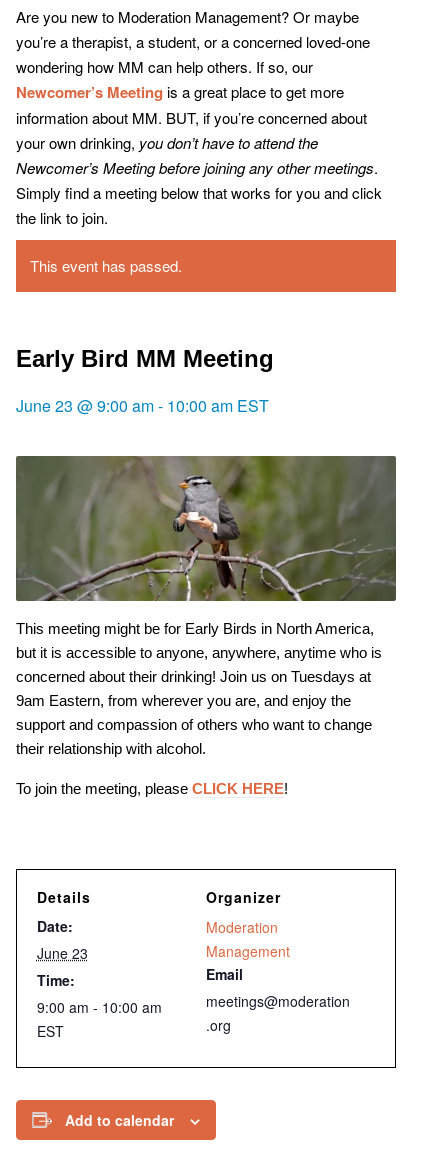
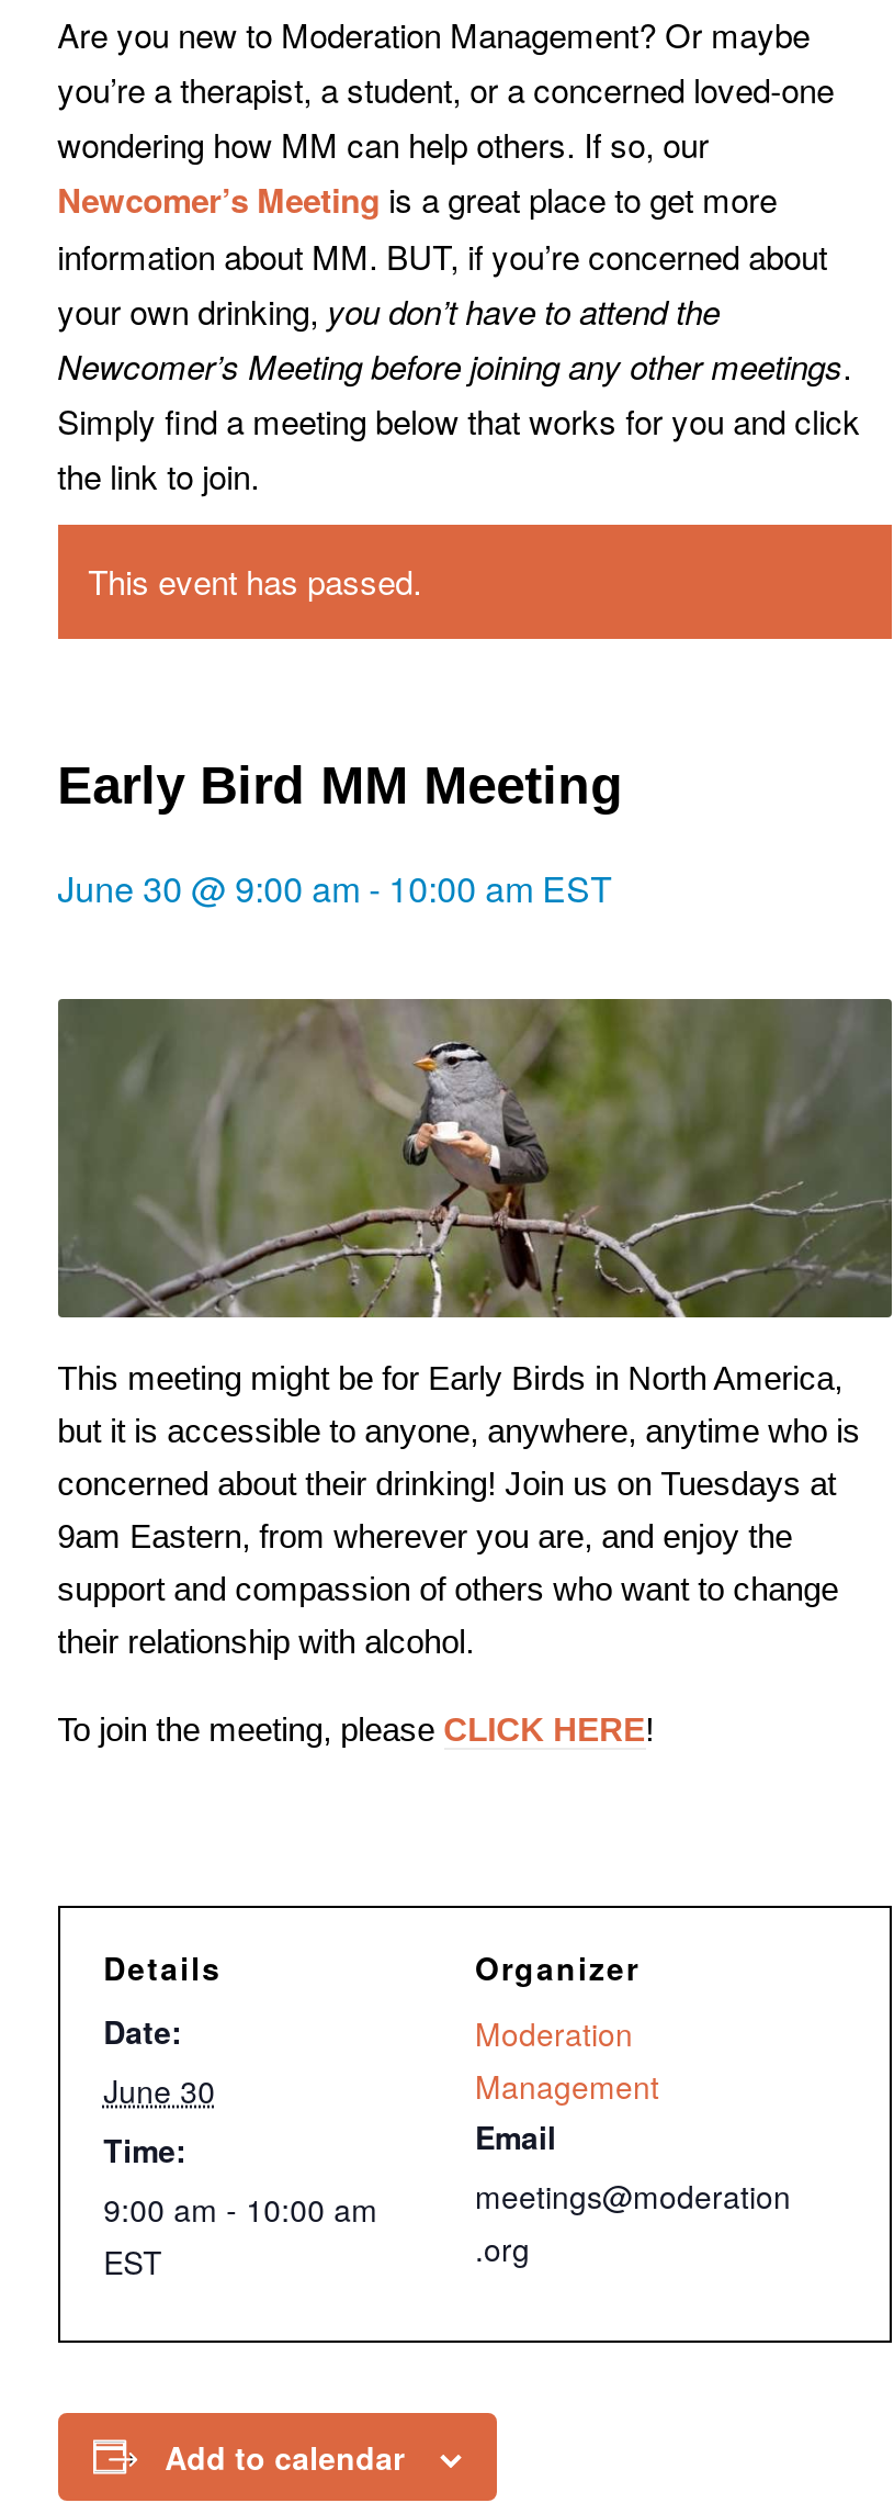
[16,394,269,417] June 23 @ 9:00 am - 10:00 am EST -> [57,863,612,913] June 30 @ 9:00 am - 10:00 am EST
[37,943,88,963] June 23 -> [103,2068,215,2112] June 30

